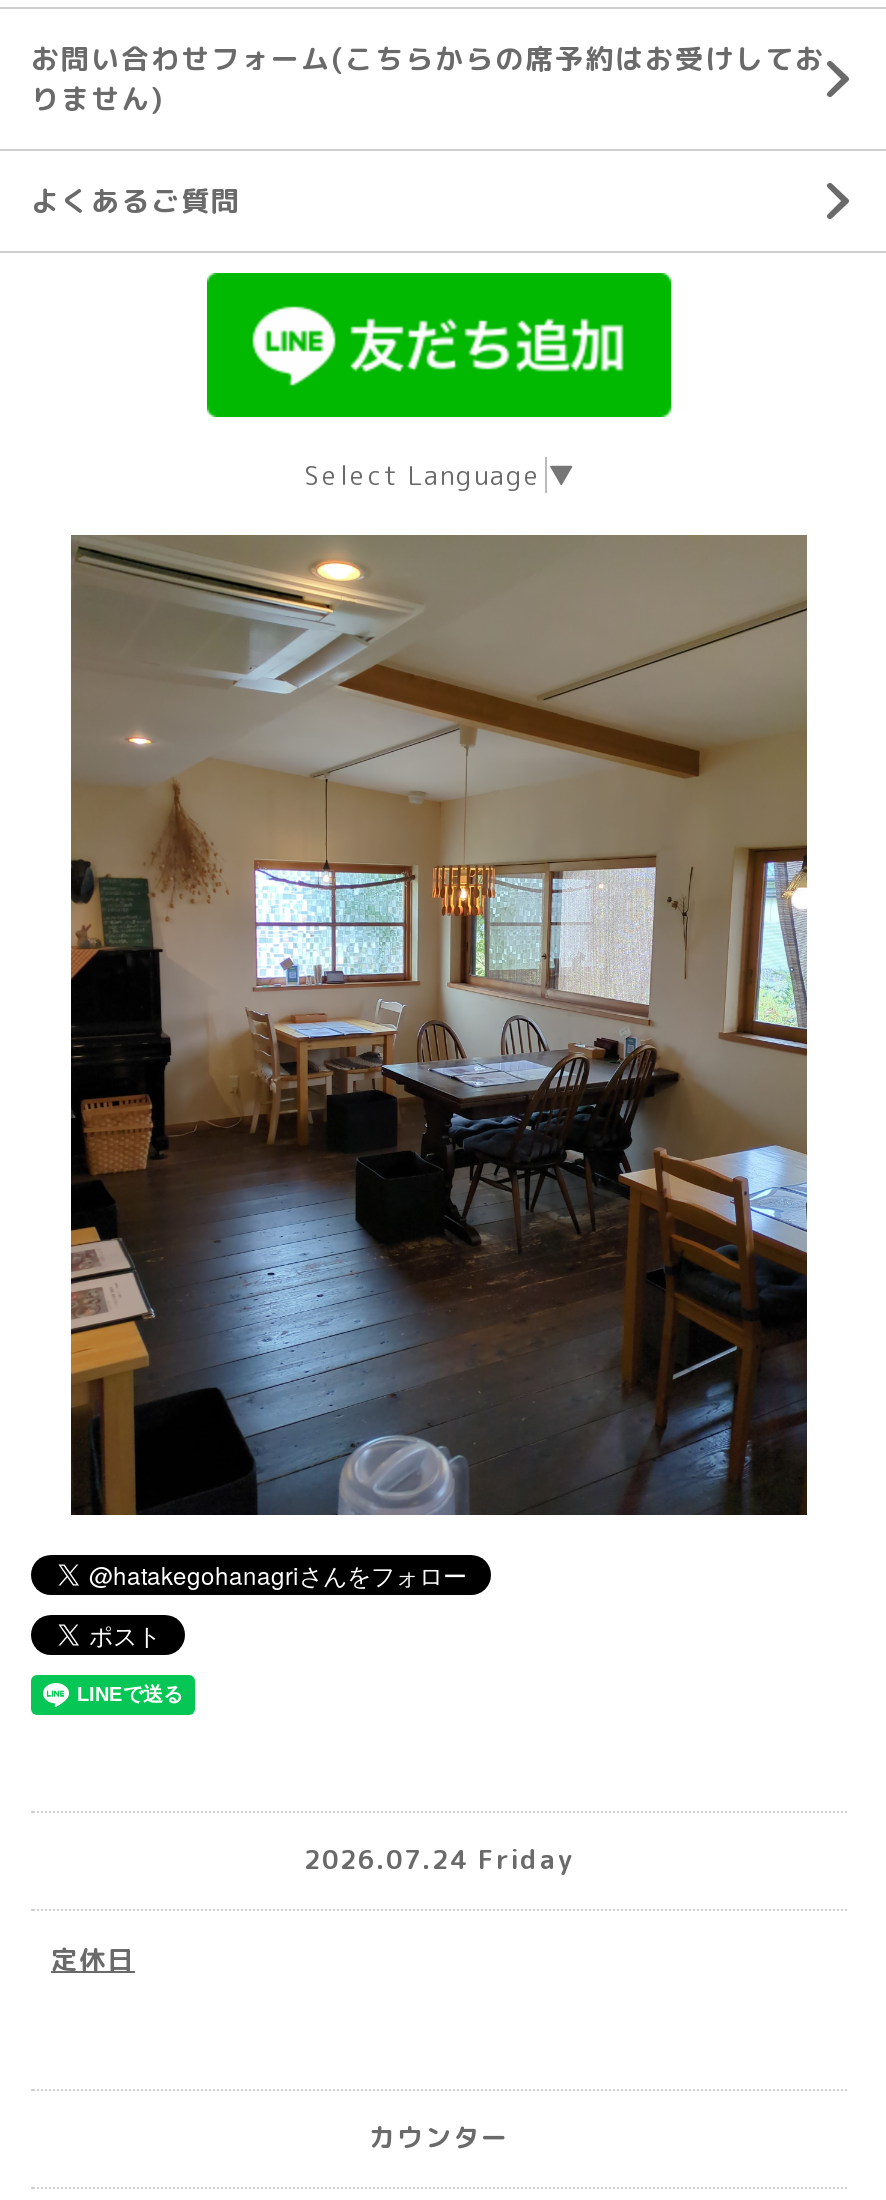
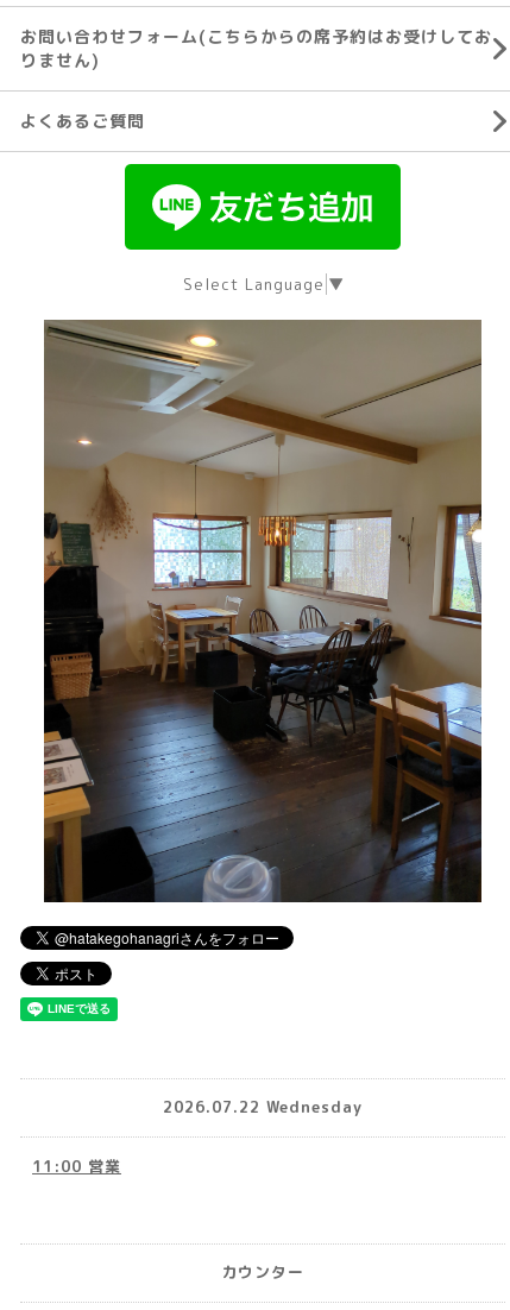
[304,1841,574,1877] 2026.07.24 Friday -> [163,1096,363,1118] 2026.07.22 Wednesday
[51,1940,135,1976] 定休日 -> [32,1155,121,1176] 11:00 営業

